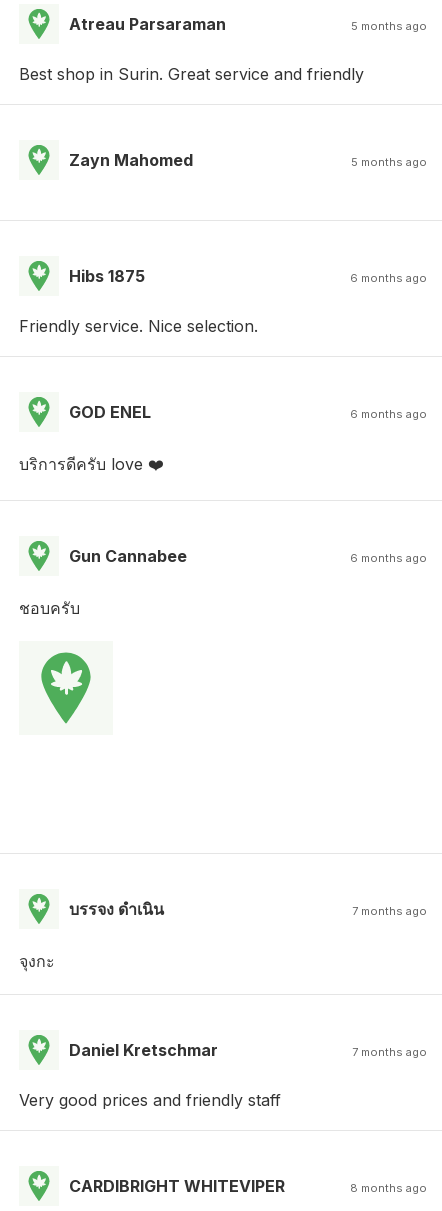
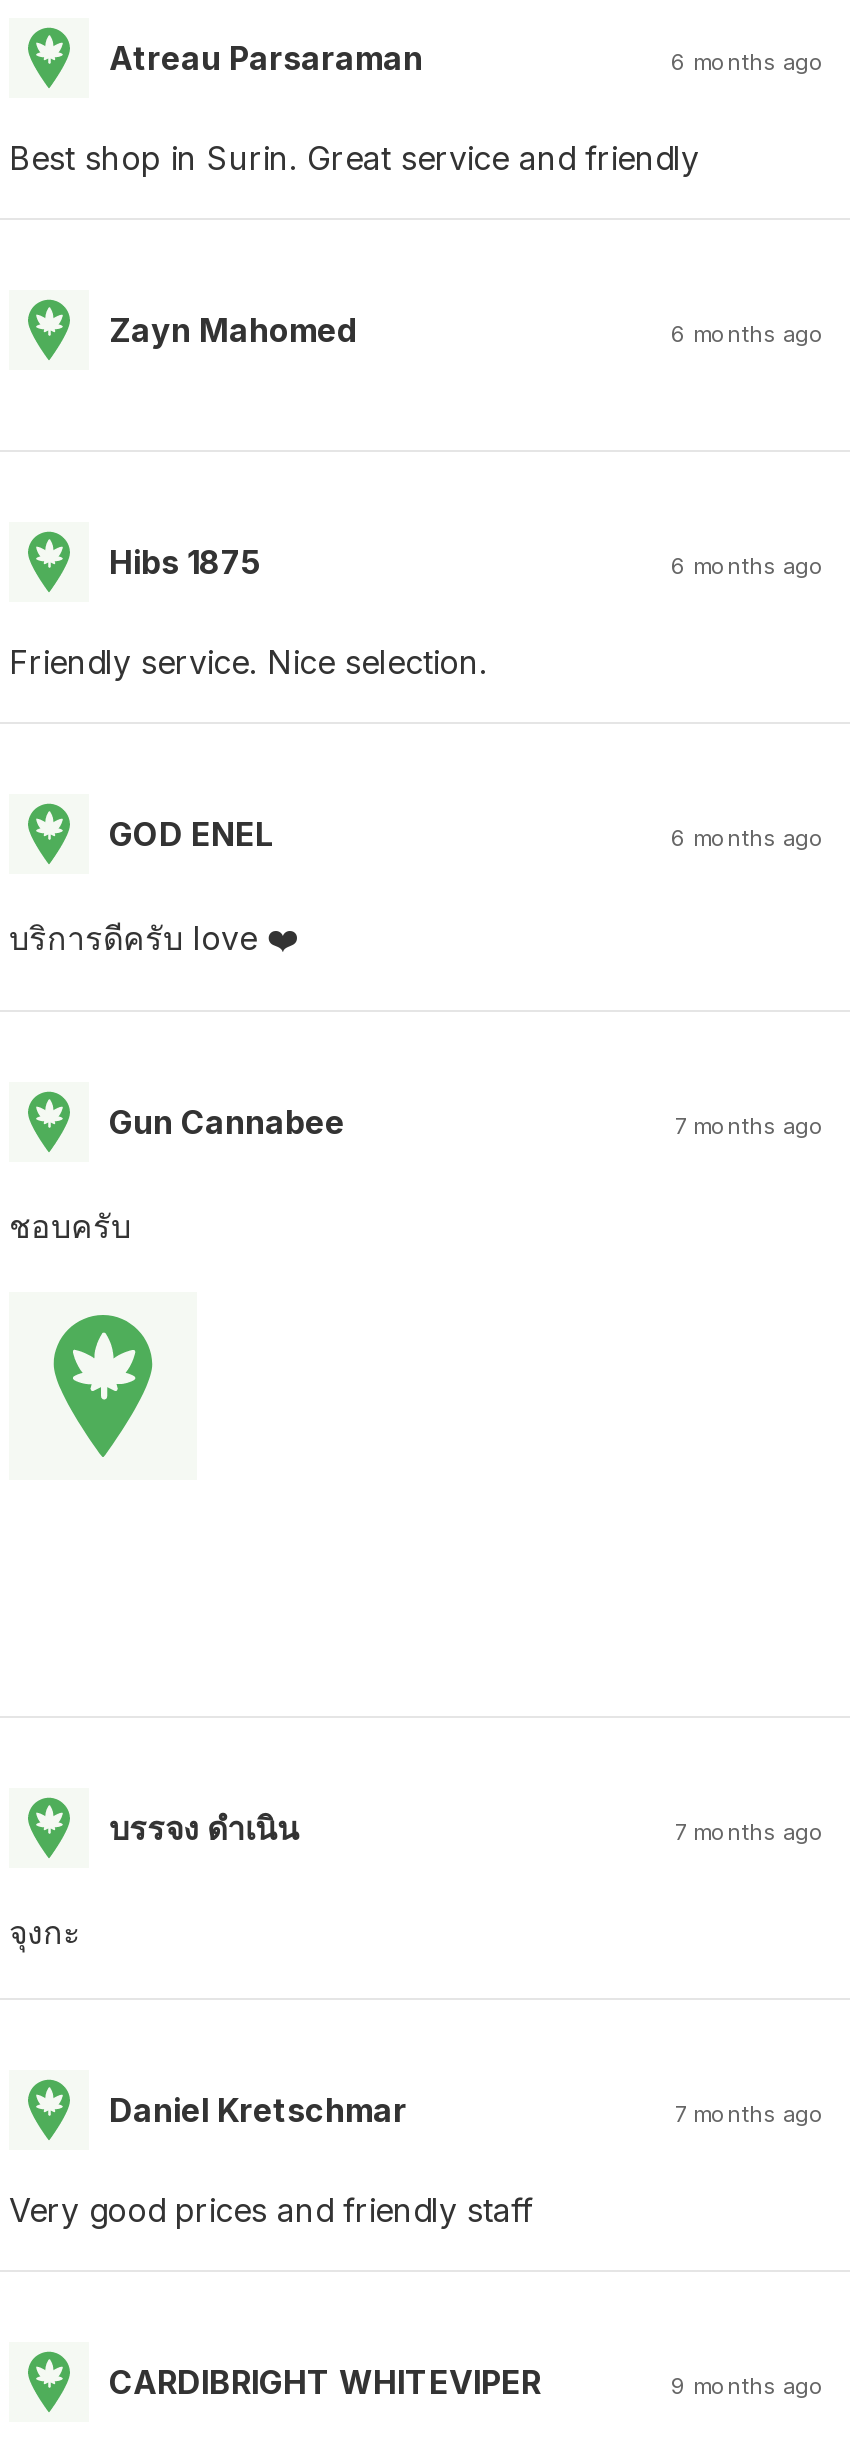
[351,19,427,33] 5 months ago -> [671,48,825,76] 6 months ago
[351,155,427,169] 5 months ago -> [671,320,825,348] 6 months ago
[350,551,427,565] 6 months ago -> [675,1112,825,1140] 7 months ago
[350,1181,427,1195] 8 months ago -> [671,2372,825,2400] 9 months ago

